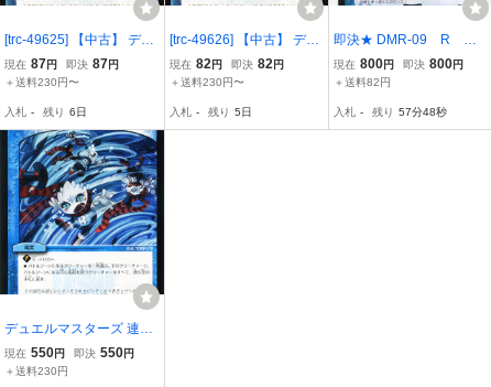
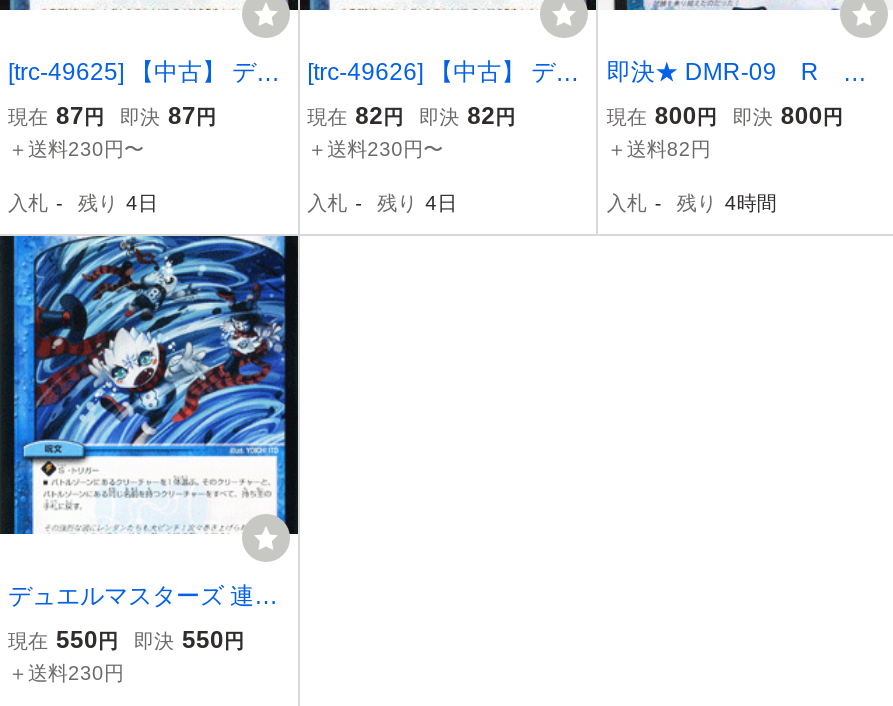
[4,106,87,118] 入札 - 残り 6日 -> [8,193,158,215] 入札 - 残り 4日
[169,106,252,118] 入札 - 残り 5日 -> [307,193,457,215] 入札 - 残り 4日
[334,106,447,118] 入札 - 残り 57分48秒 -> [607,193,777,215] 入札 - 残り 4時間

